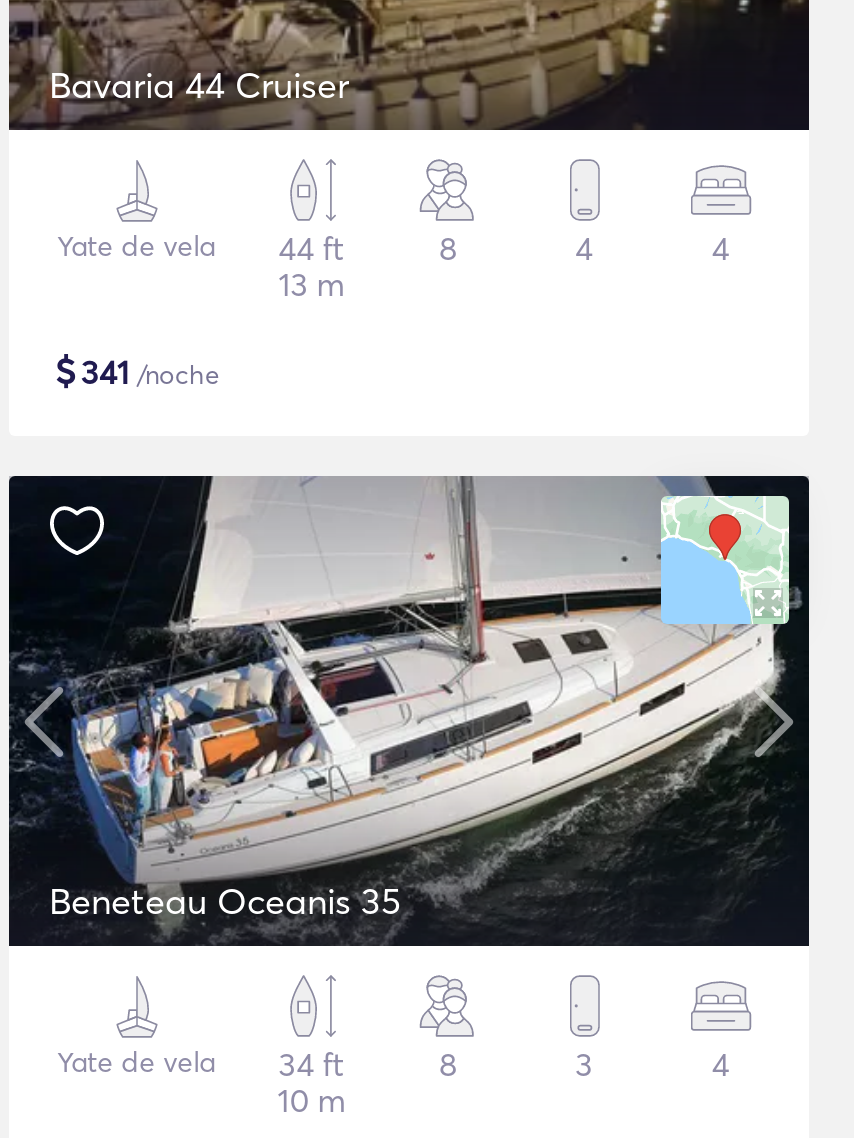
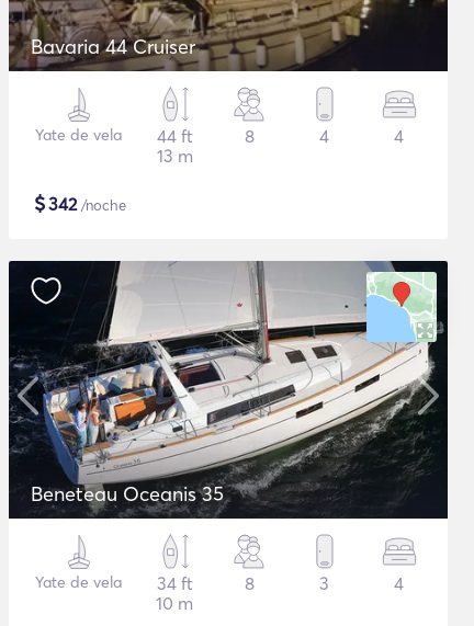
[55,348,219,394] $341 /noche -> [34,191,126,216] $342 /noche

